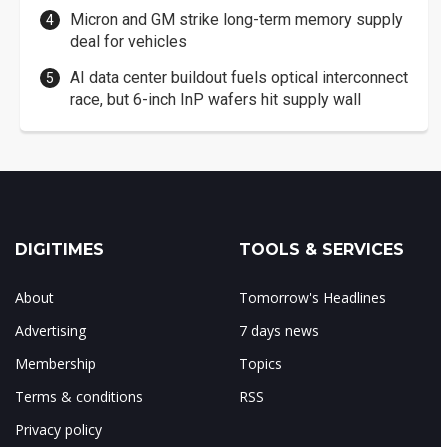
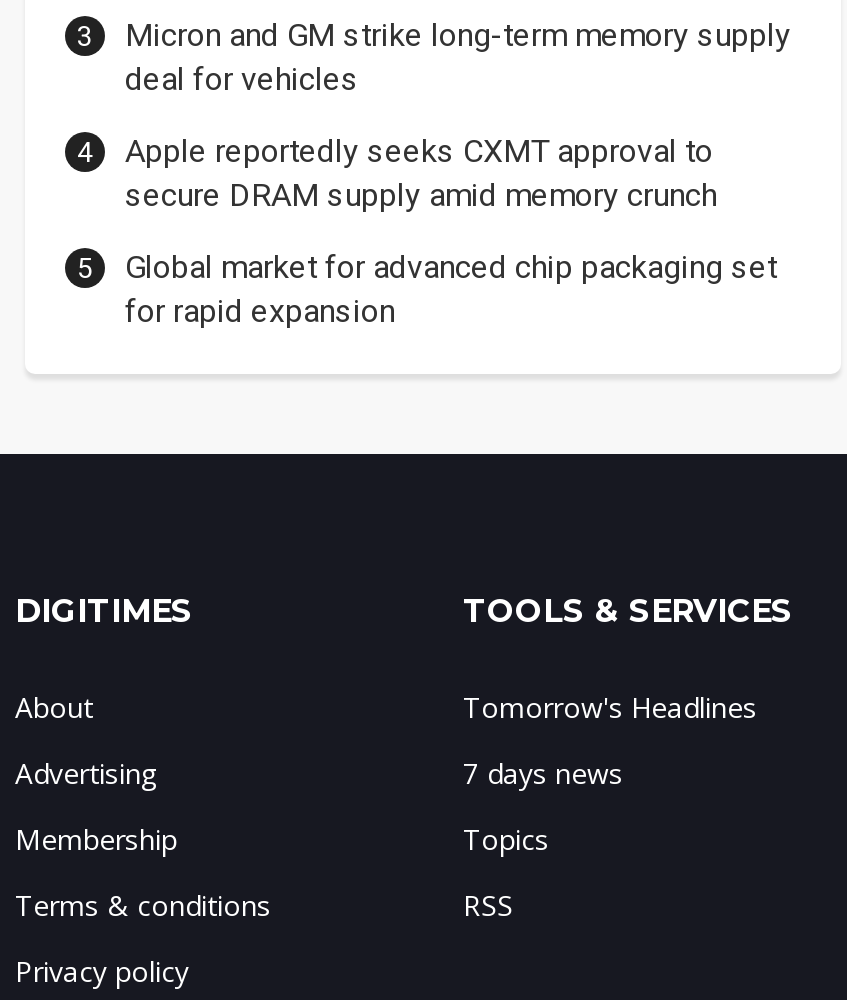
[70,68,408,109] AI data center buildout fuels optical interconnect | race, but 6-inch InP wafers hit supply wall -> [125,133,777,331] Apple reportedly seeks CXMT approval to | secure DRAM supply amid memory crunch | Global market for advanced chip packaging set | for rapid expansion

